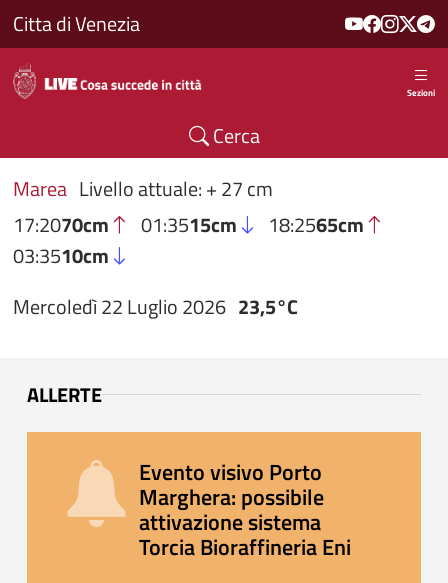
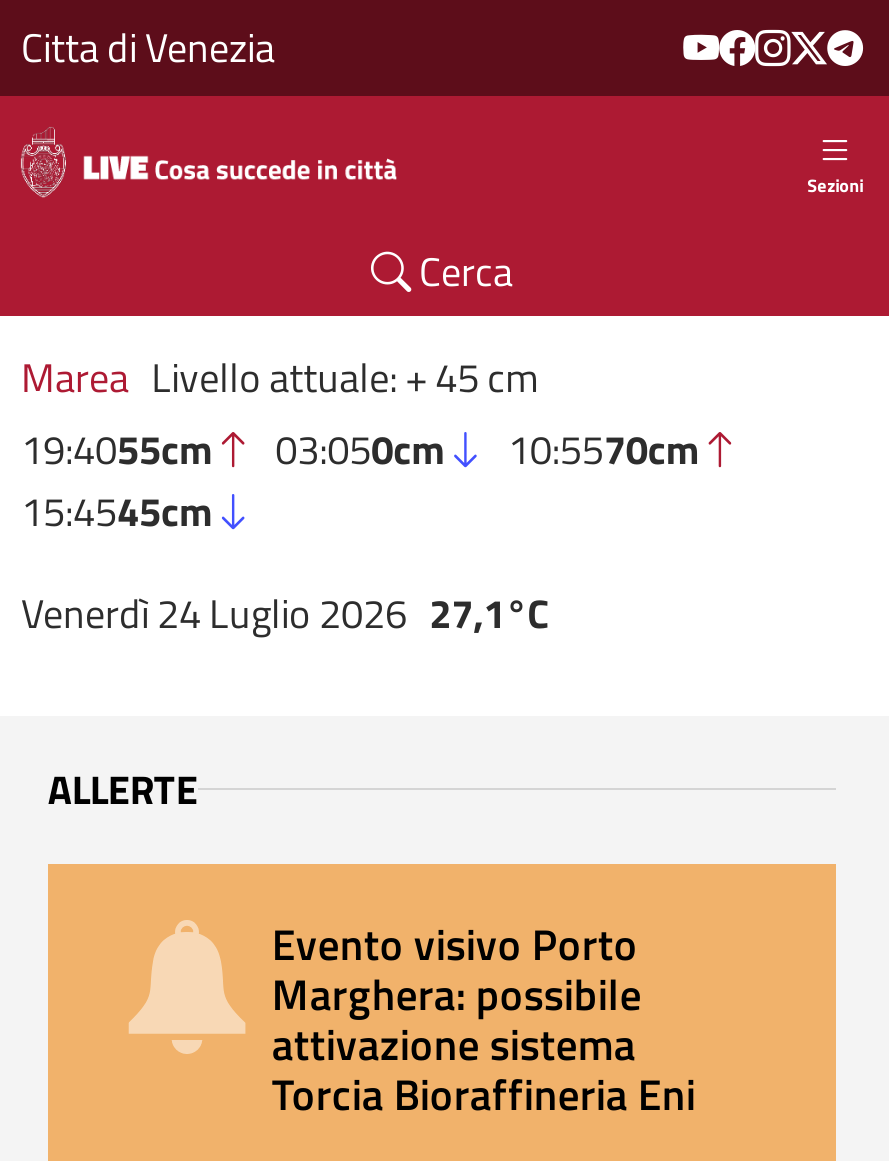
[13,173,364,271] Marea Livello attuale: + 27 cm | 17:2070cm | 01:3515cm | 18:2565cm | 03:3510cm -> [21,346,700,542] Marea Livello attuale: + 45 cm | 19:4055cm | 03:050cm | 10:5570cm | 15:4545cm
[13,291,298,322] Mercoledì 22 Luglio 2026 23,5°C -> [21,583,549,645] Venerdì 24 Luglio 2026 27,1°C

